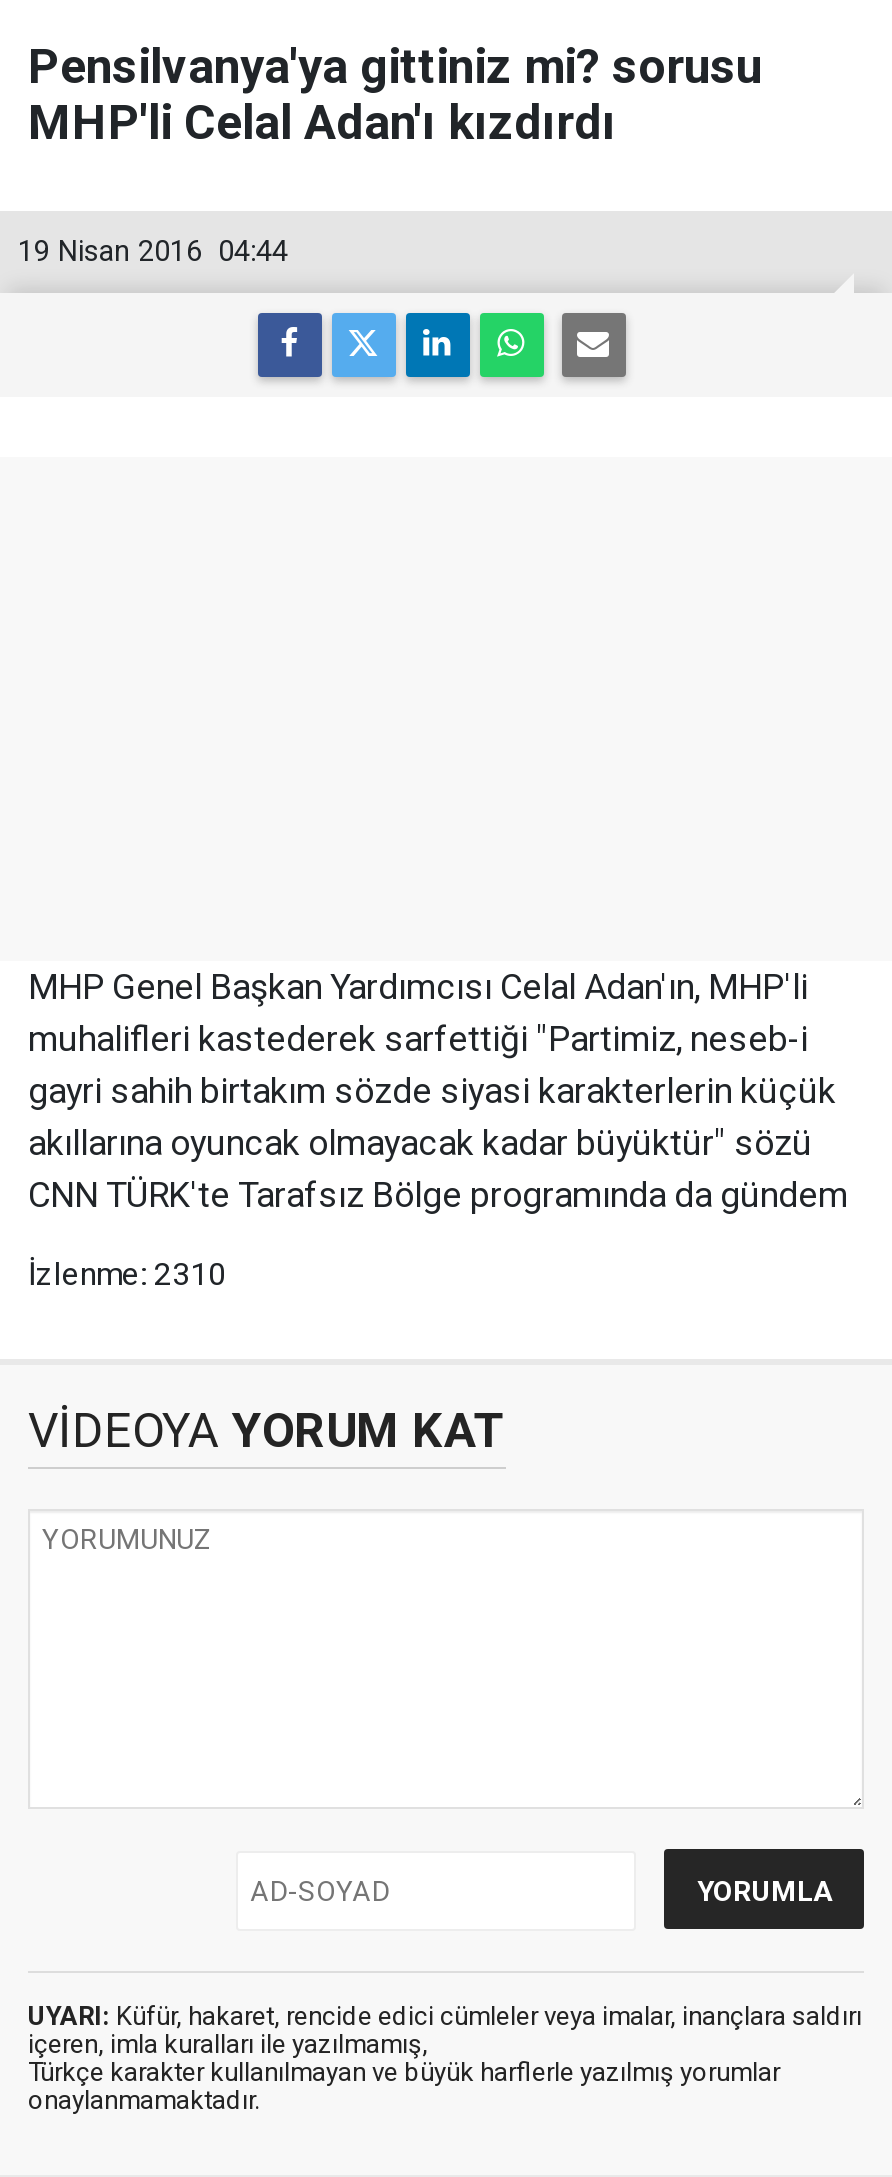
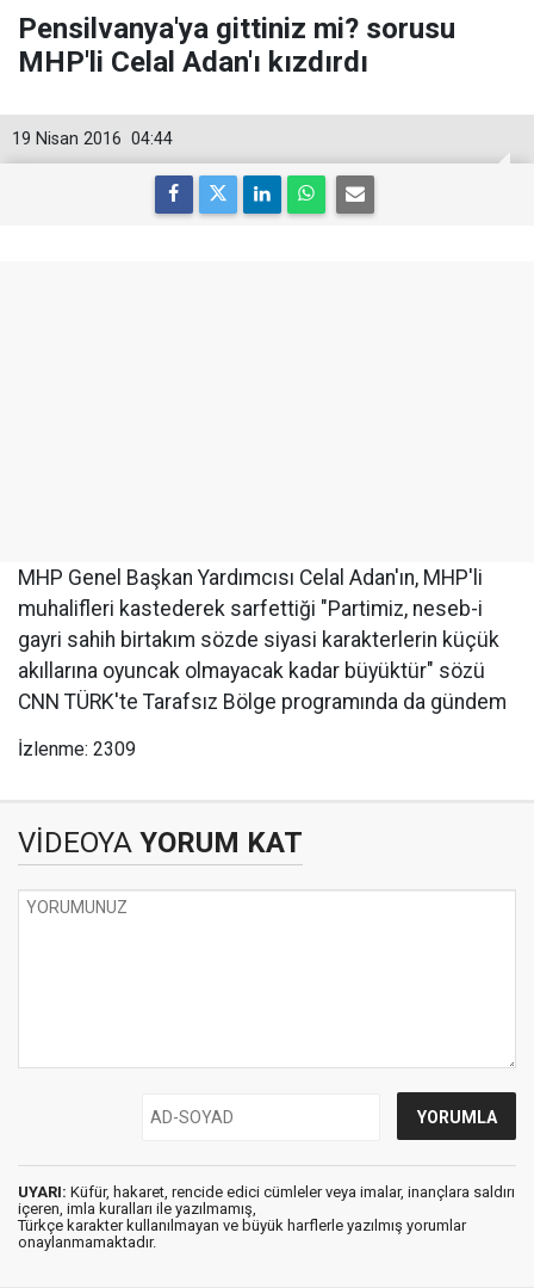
[28,1255,226,1293] İzlenme: 2310 -> [18,738,136,760] İzlenme: 2309

